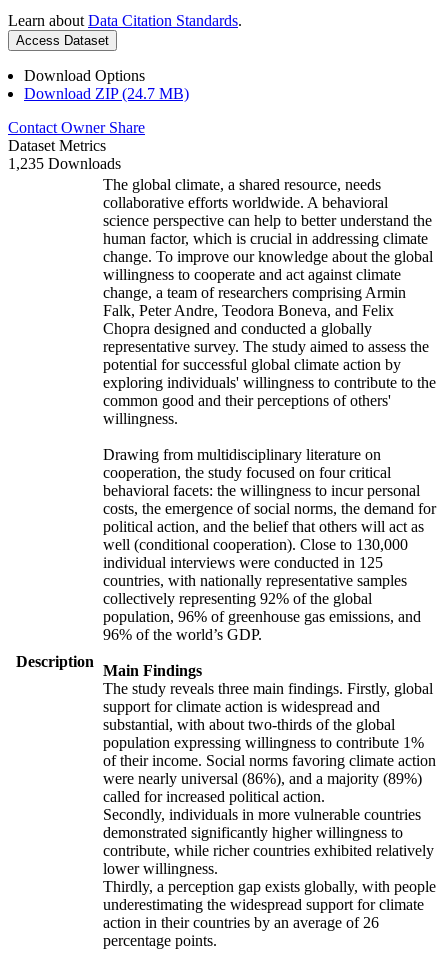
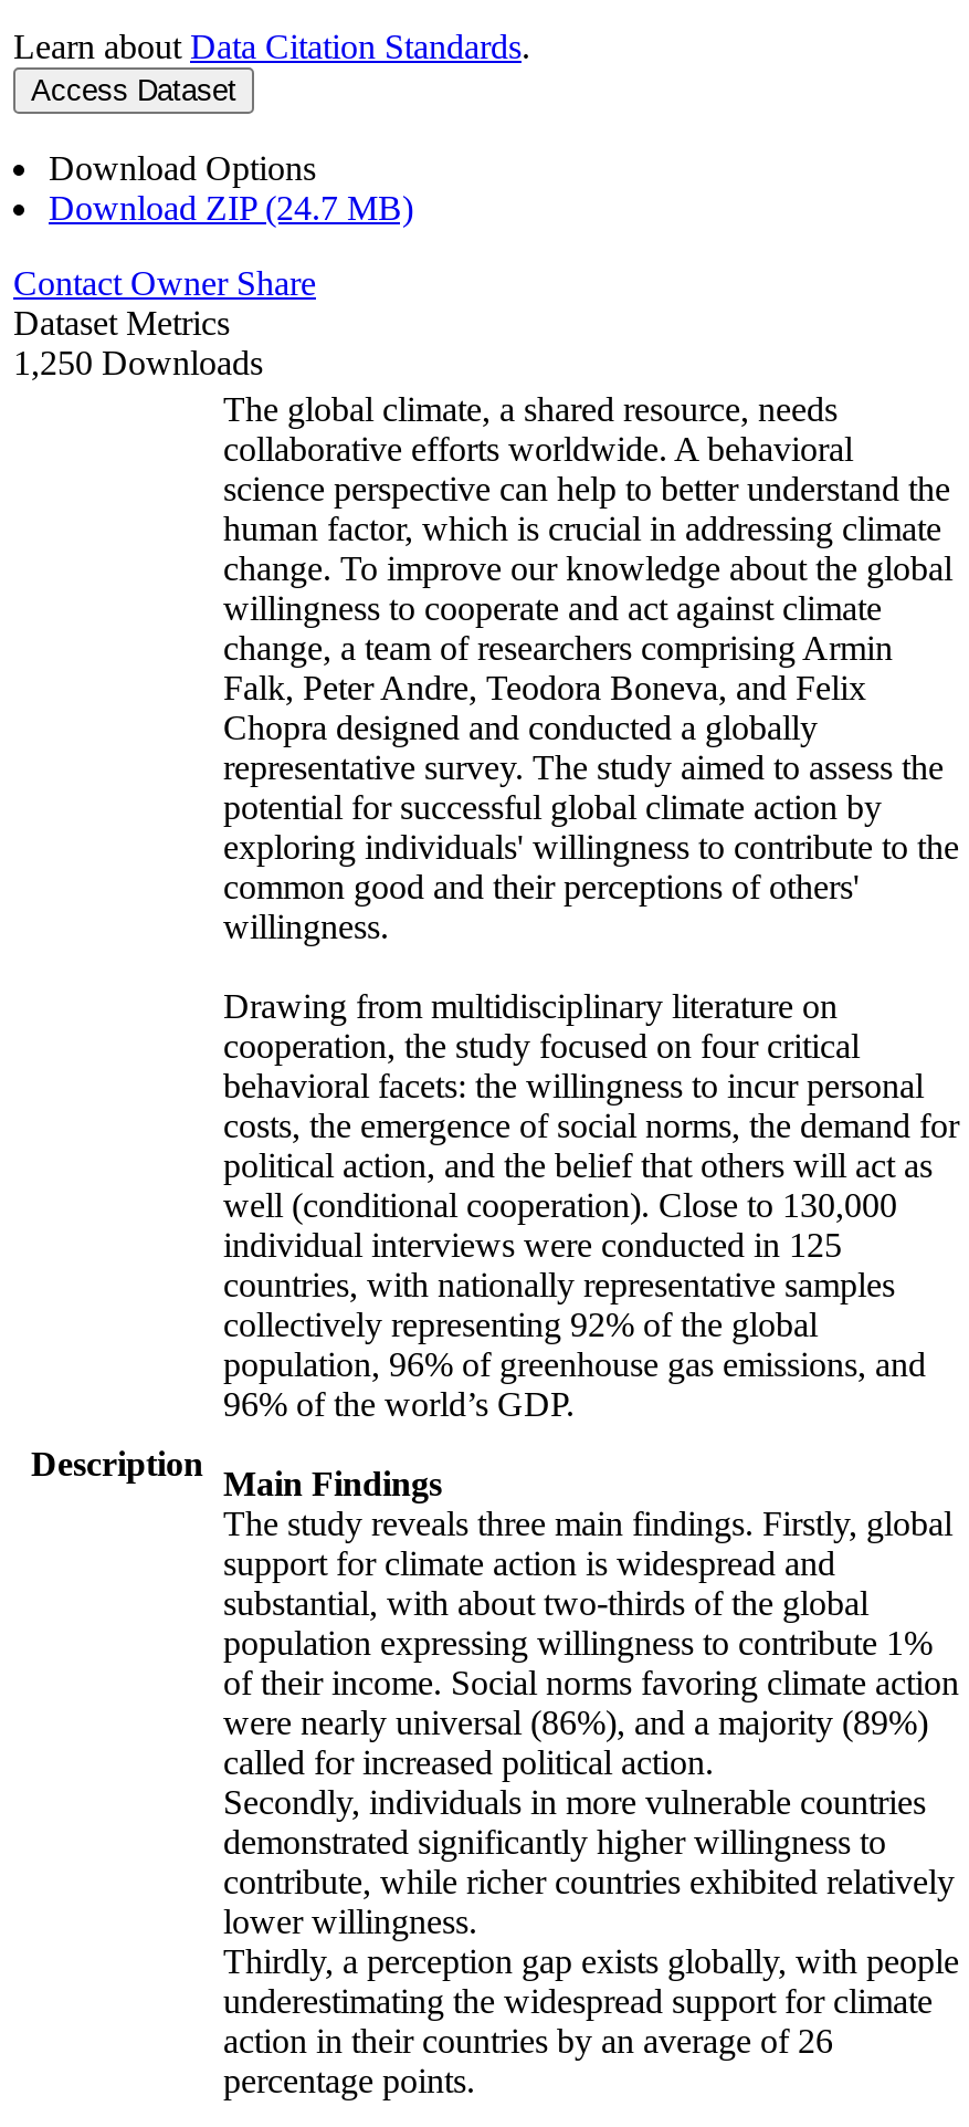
[8,155,121,172] 1,235 Downloads -> [13,344,263,382] 1,250 Downloads

